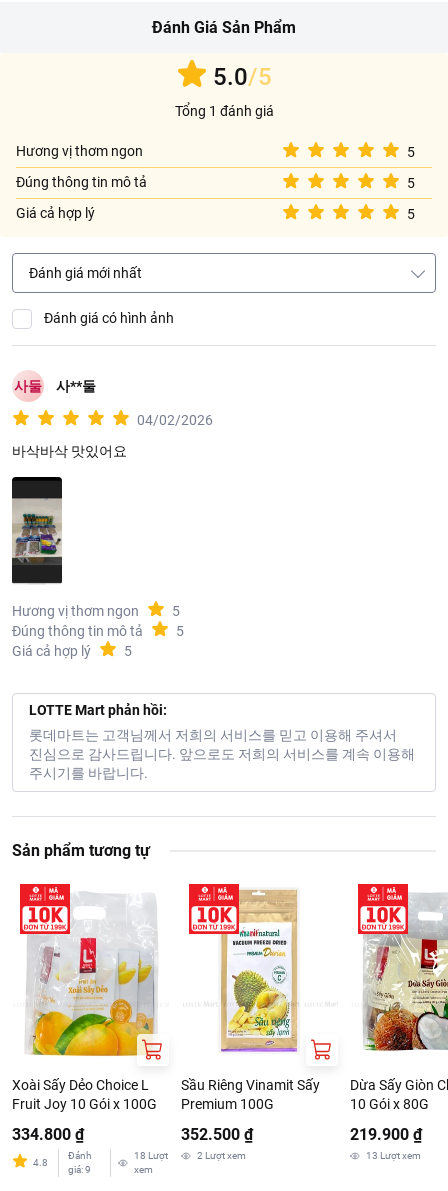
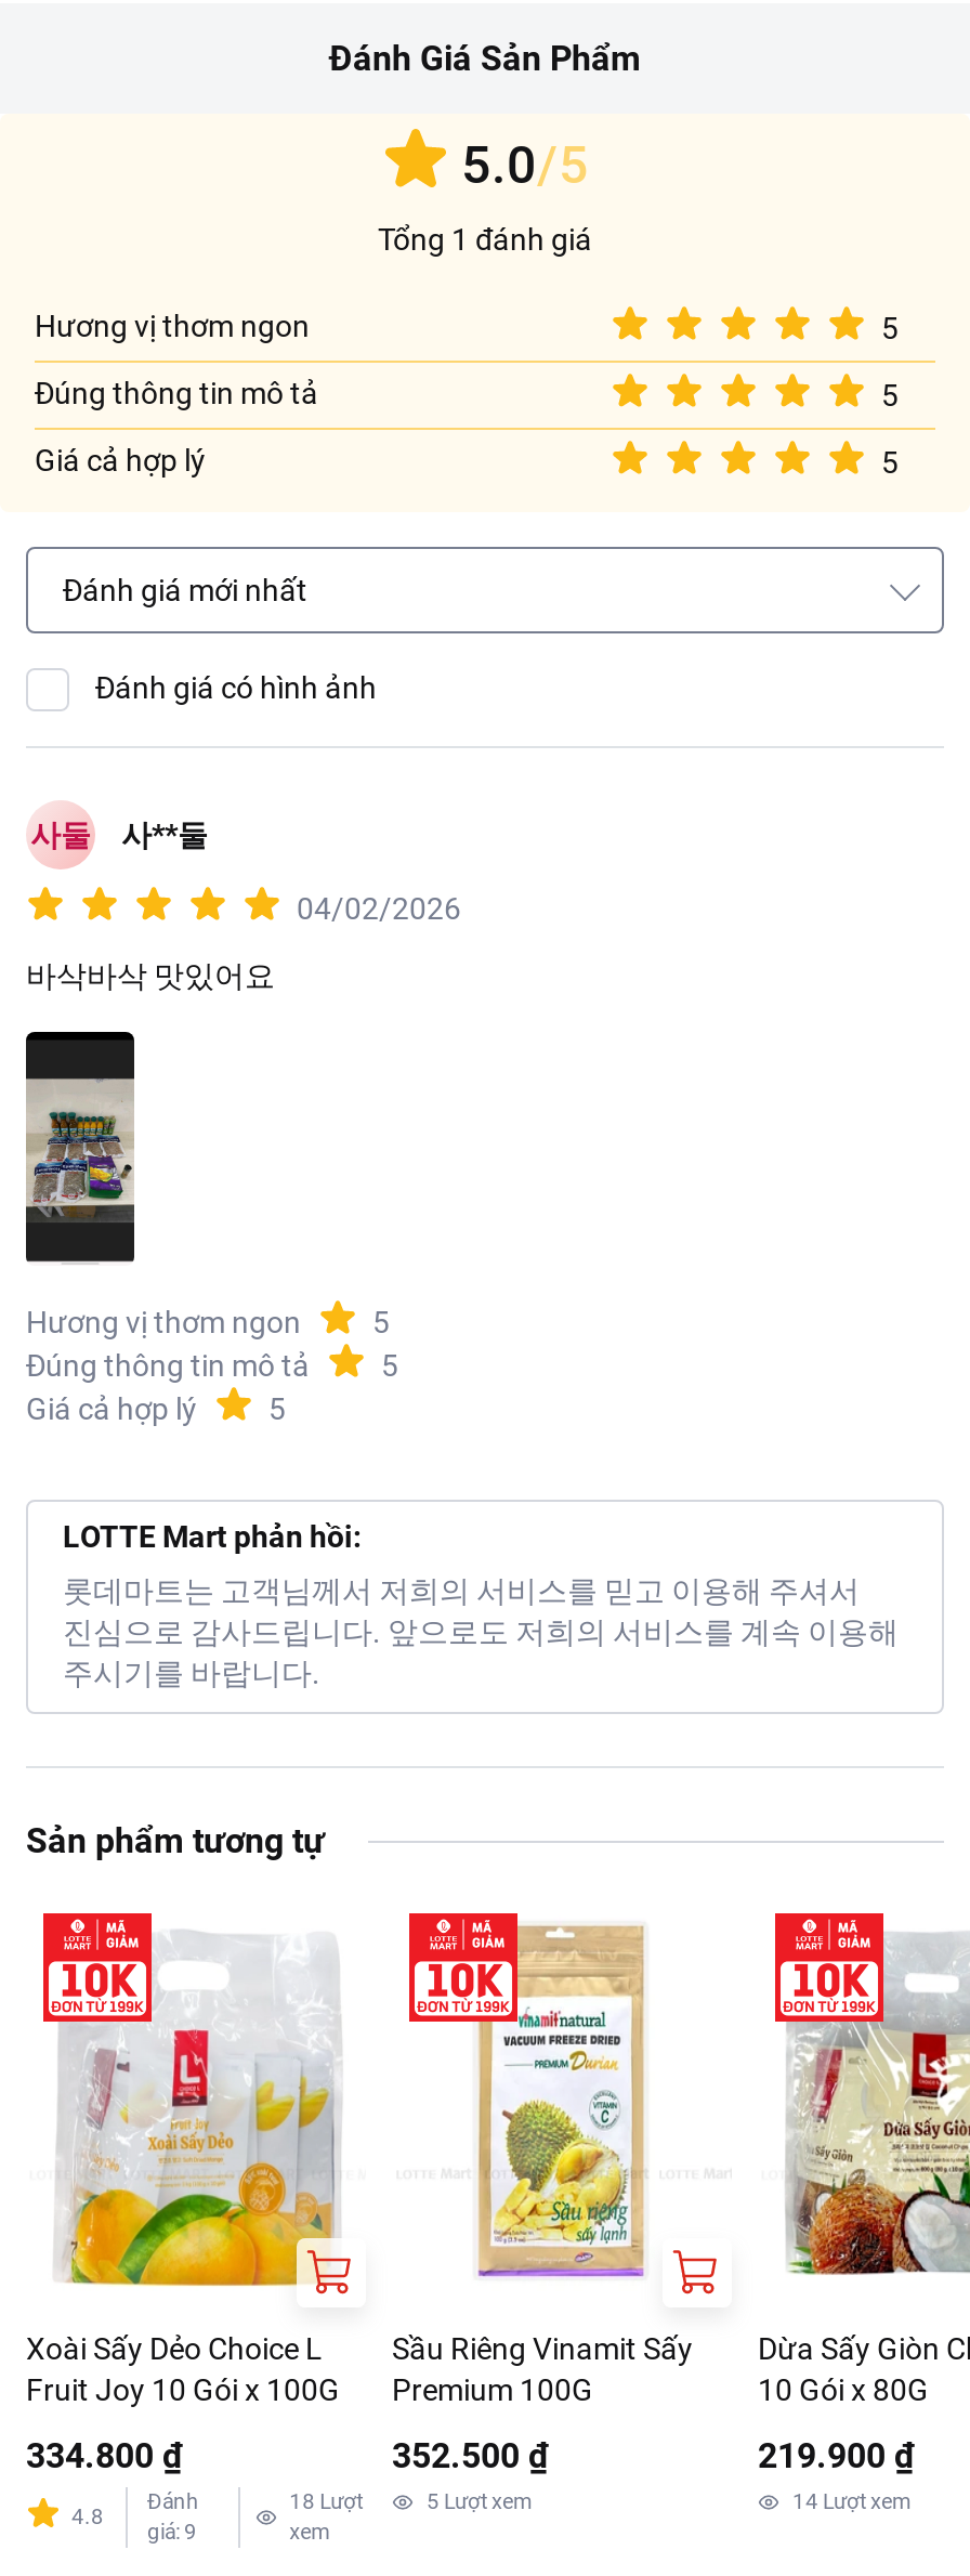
[197,1150,246,1161] 2 Lượt xem -> [427,2490,533,2514] 5 Lượt xem
[366,1150,421,1161] 13 Lượt xem -> [792,2490,912,2514] 14 Lượt xem

